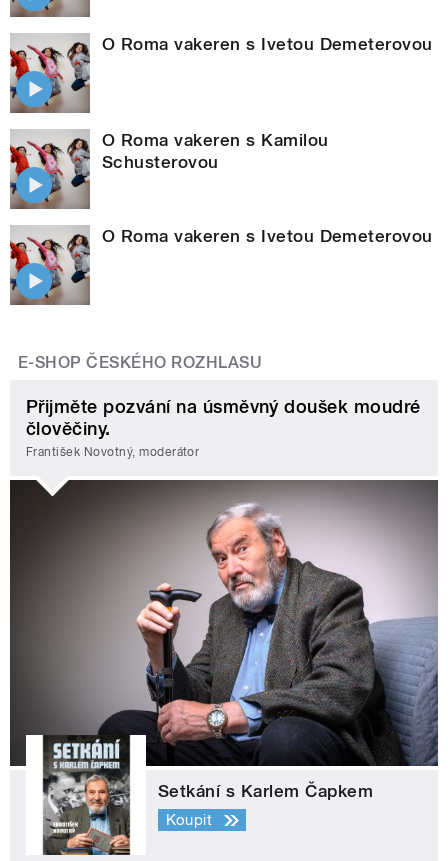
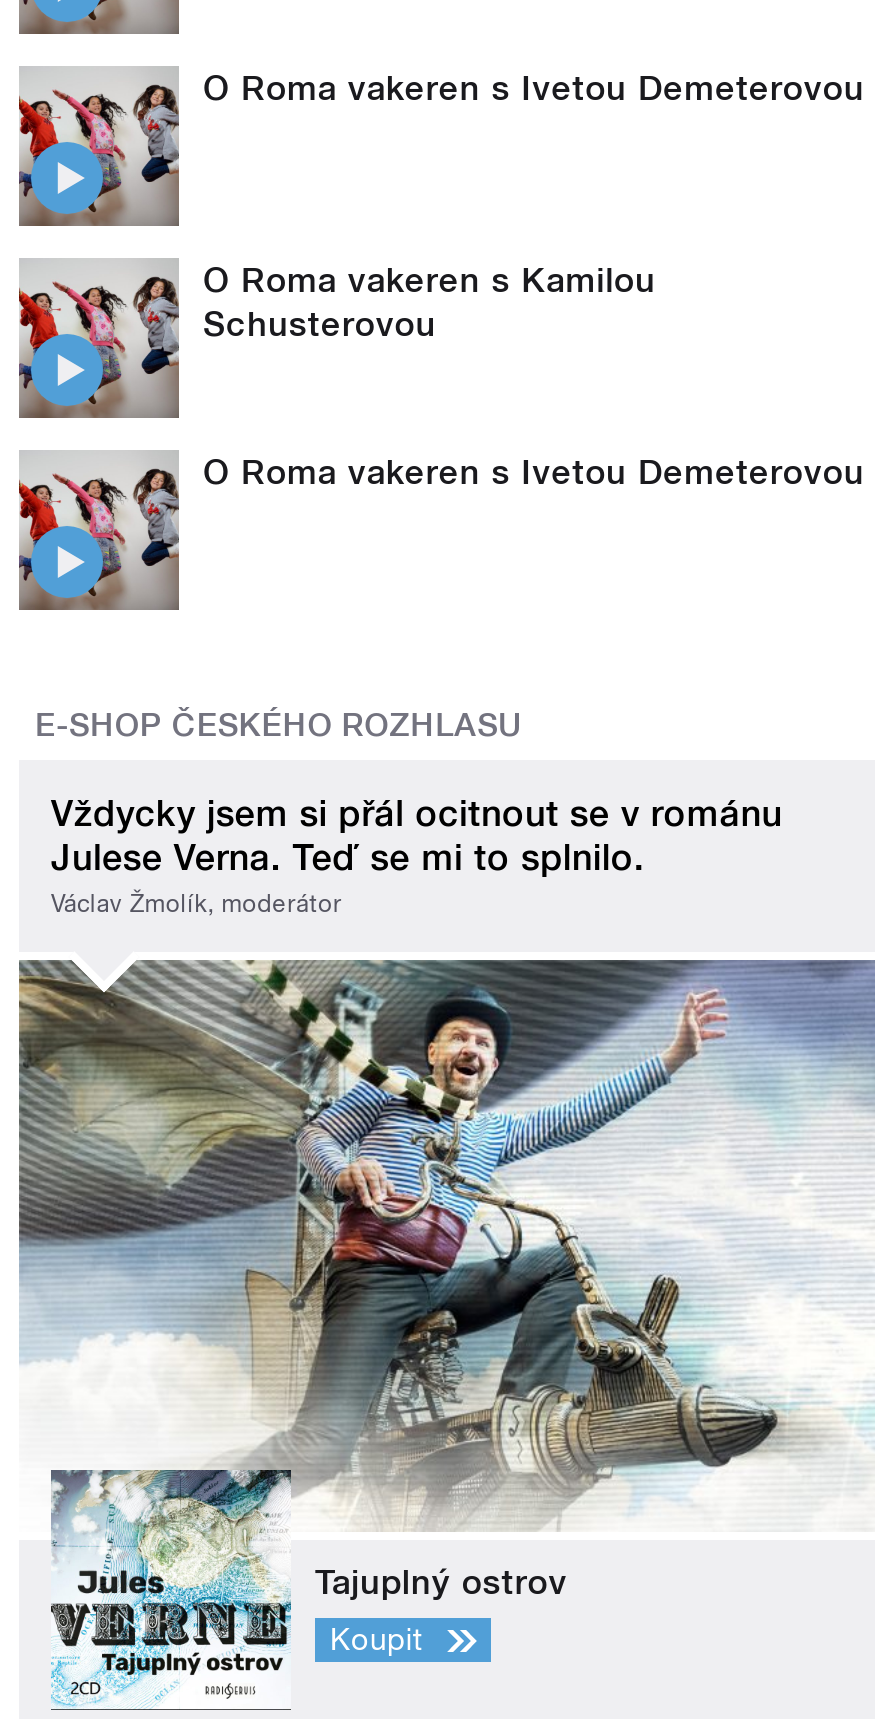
[26,395,421,459] Přijměte pozvání na úsměvný doušek moudré | člověčiny. | František Novotný, moderátor -> [51,791,782,918] Vždycky jsem si přál ocitnout se v románu | Julese Verna. Teď se mi to splnilo. | Václav Žmolík, moderátor
[9,479,439,856] [image] | Setkání s Karlem Čapkem -> [17,960,875,1710] [image] | Tajuplný ostrov

